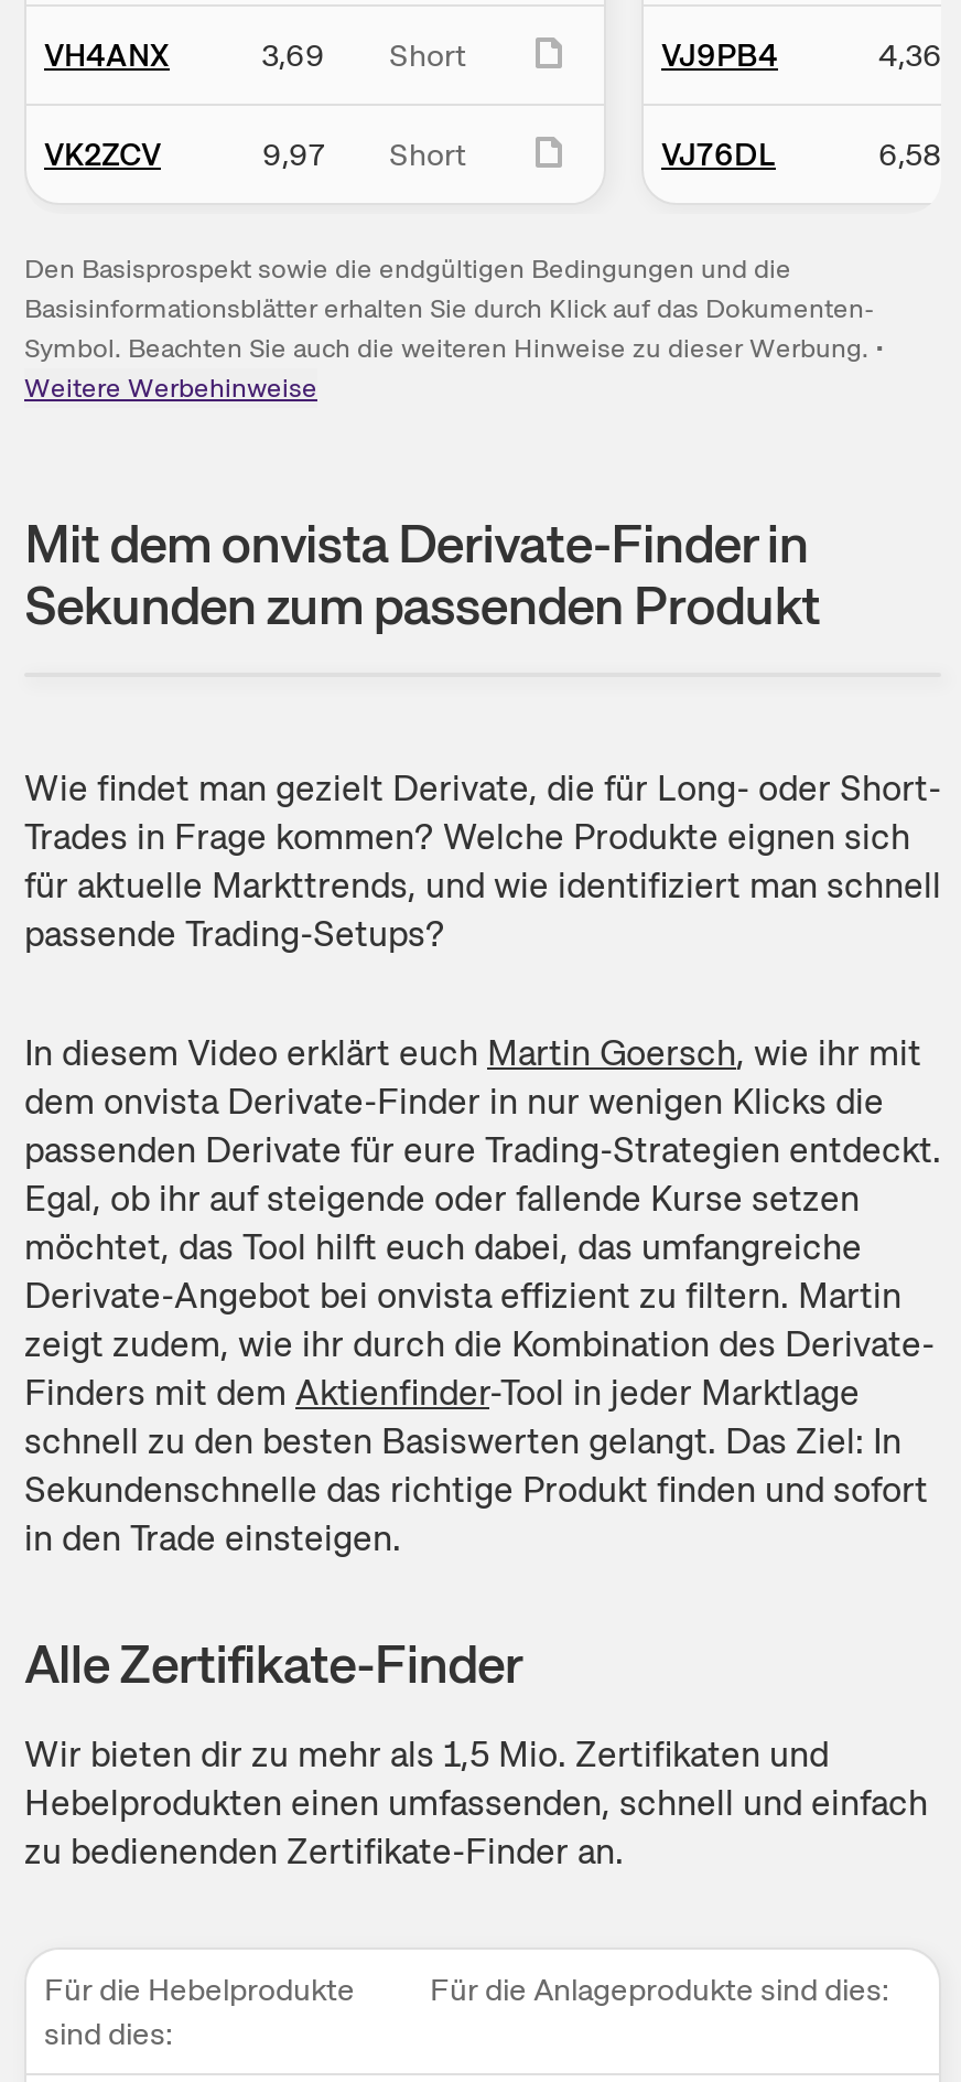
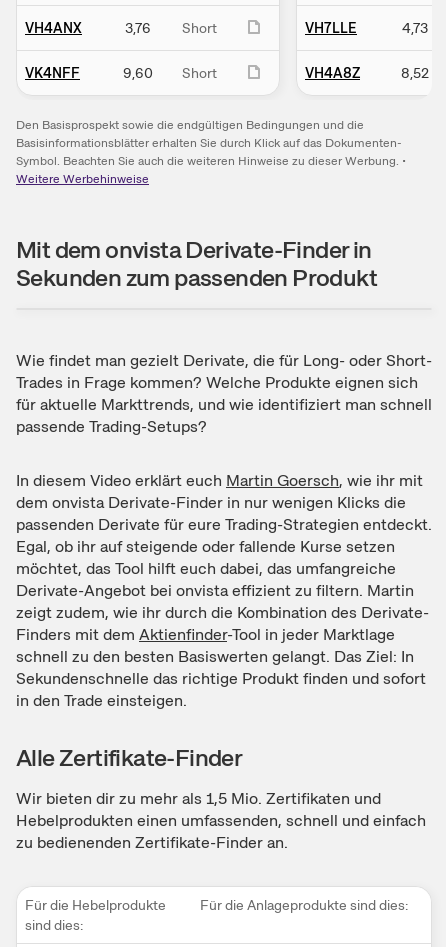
[261,35,466,75] 3,69 Short -> [124,19,216,37] 3,76 Short
[661,35,942,75] VJ9PB4 | 4,36 -> [305,19,428,37] VH7LLE | 4,73
[44,135,324,174] VK2ZCV | 9,97 -> [25,64,152,82] VK4NFF | 9,60
[661,135,942,174] VJ76DL | 6,58 -> [305,64,429,82] VH4A8Z | 8,52

